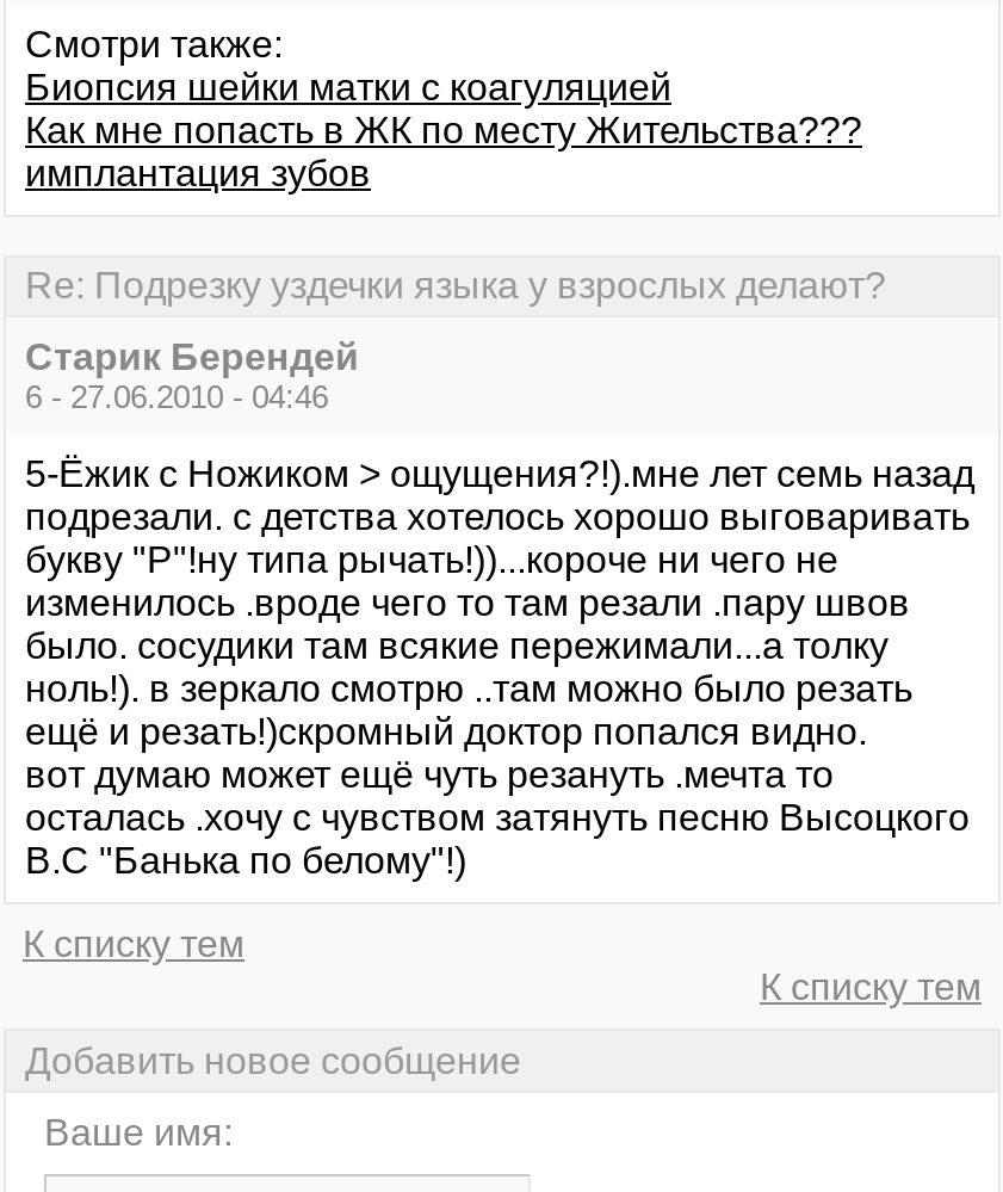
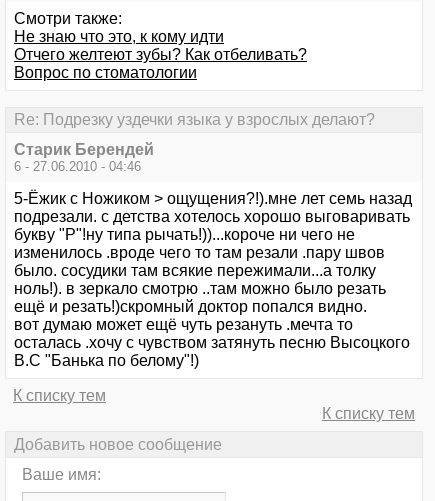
[25,67,862,193] Биопсия шейки матки с коагуляцией | Как мне попасть в ЖК по месту Жительства??? | имплантация зубов -> [14,28,307,81] Не знаю что это, к кому идти | Отчего желтеют зубы? Как отбеливать? | Вопрос по стоматологии

